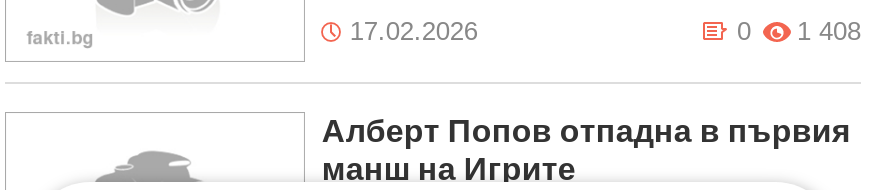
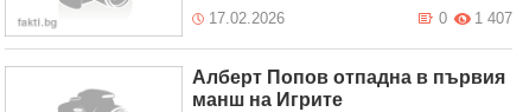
[737,16,861,46] 0 1 408 -> [439,9,512,27] 0 1 407

